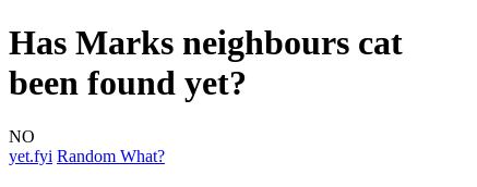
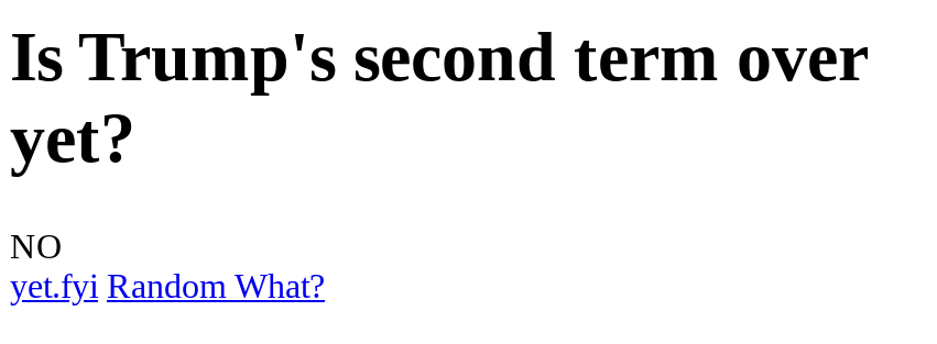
[9,23,403,103] Has Marks neighbours cat | been found yet? -> [10,17,867,178] Is Trump's second term over | yet?

